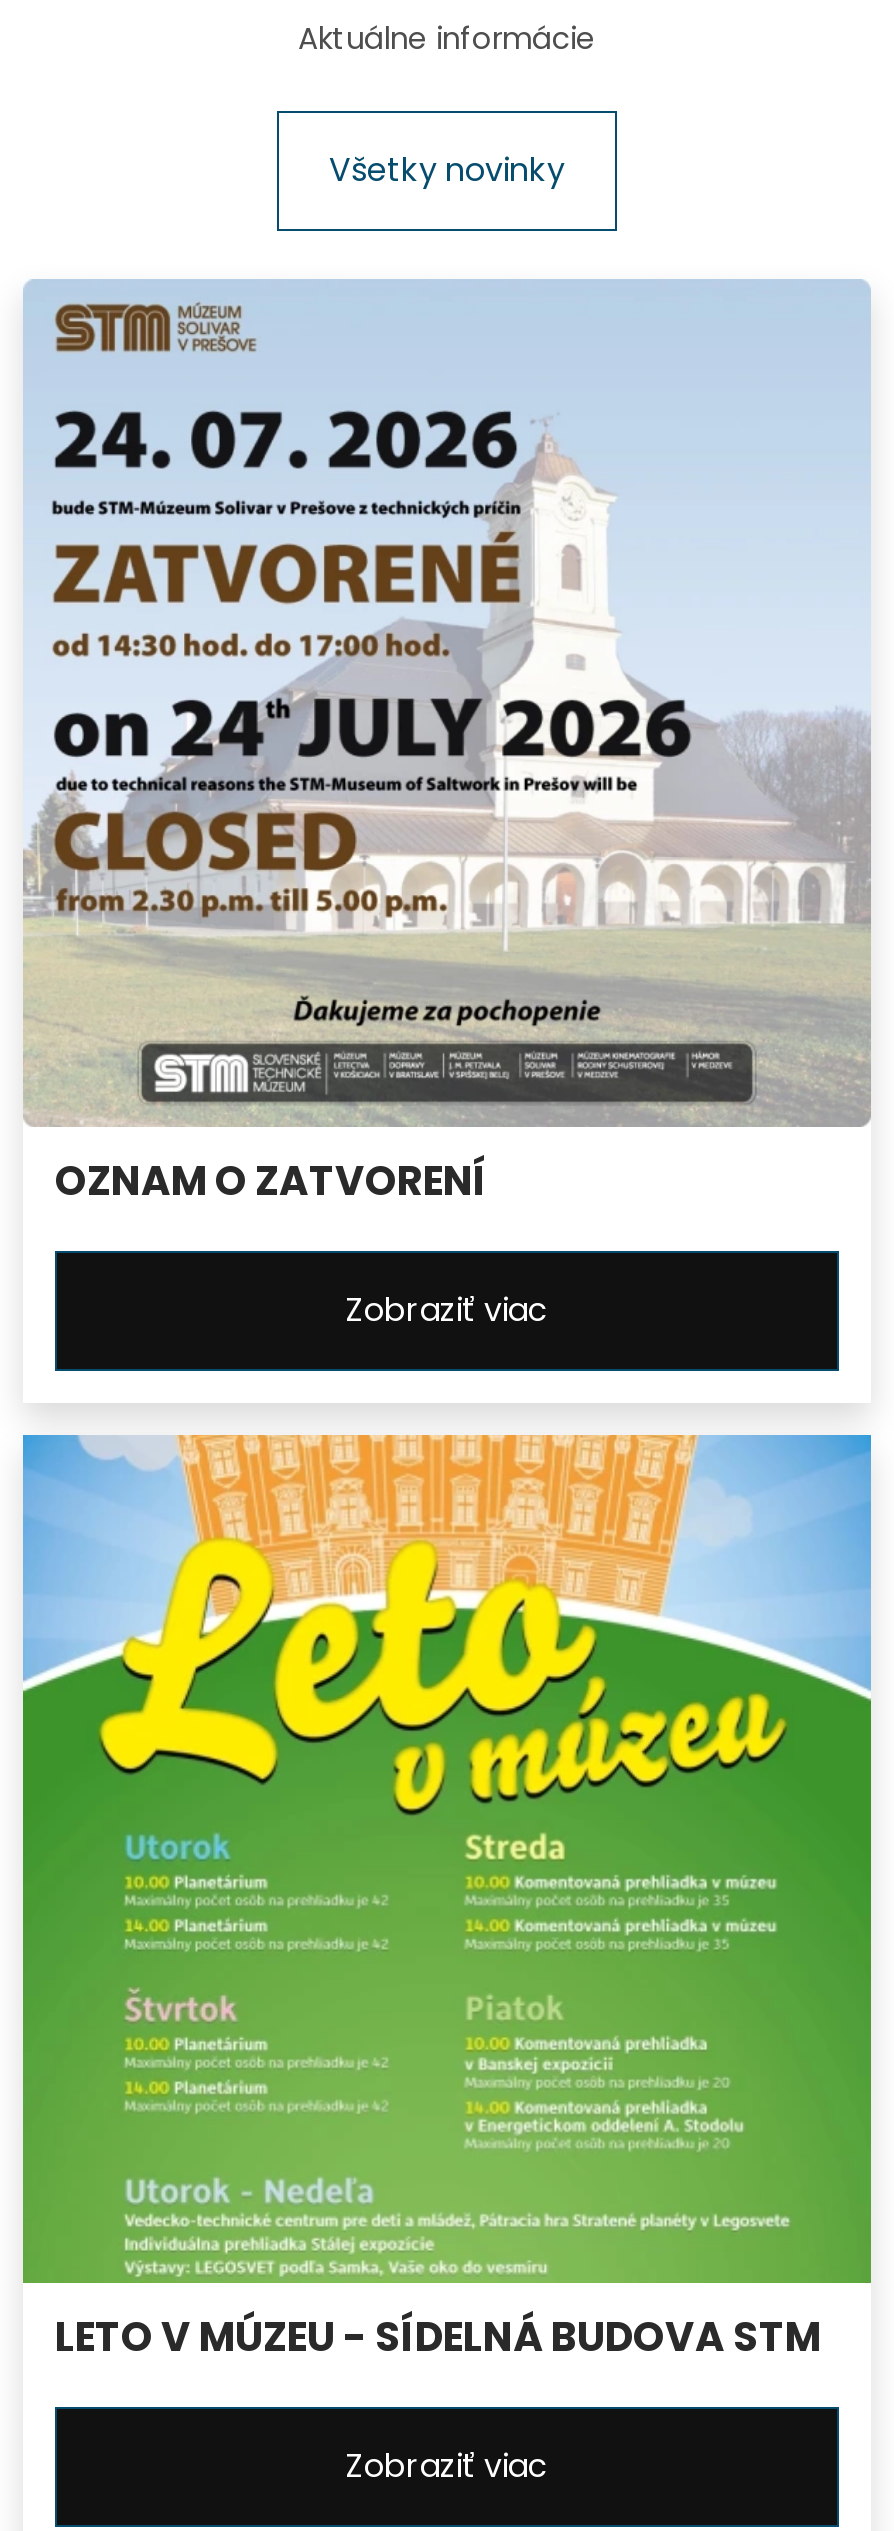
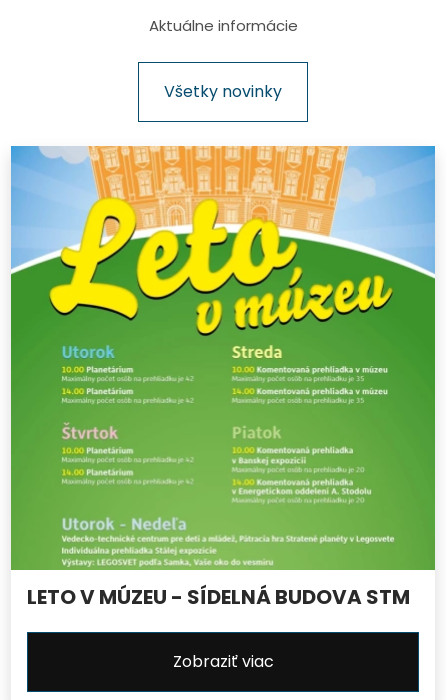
[23,279,871,1333] [image] | OZNAM O ZATVORENÍ | Zobraziť viac -> none

